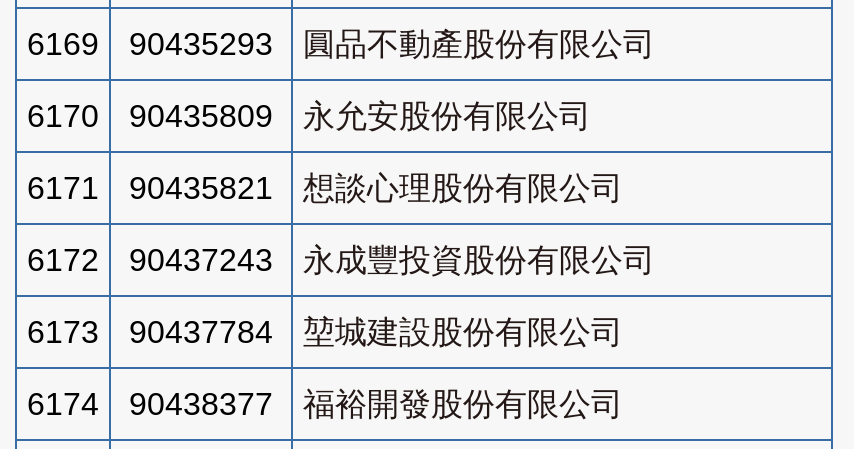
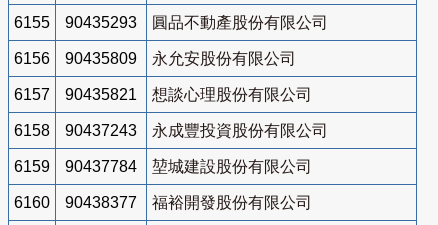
[27,27,655,61] 6169 90435293 圓品不動產股份有限公司 -> [14,14,328,31] 6155 90435293 圓品不動產股份有限公司
[27,99,591,133] 6170 90435809 永允安股份有限公司 -> [14,50,296,67] 6156 90435809 永允安股份有限公司
[27,171,623,205] 6171 90435821 想談心理股份有限公司 -> [14,86,312,103] 6157 90435821 想談心理股份有限公司
[27,243,655,277] 6172 90437243 永成豐投資股份有限公司 -> [14,122,328,139] 6158 90437243 永成豐投資股份有限公司
[27,315,623,349] 6173 90437784 堃城建設股份有限公司 -> [14,158,312,175] 6159 90437784 堃城建設股份有限公司
[27,387,623,421] 6174 90438377 福裕開發股份有限公司 -> [14,194,312,211] 6160 90438377 福裕開發股份有限公司

